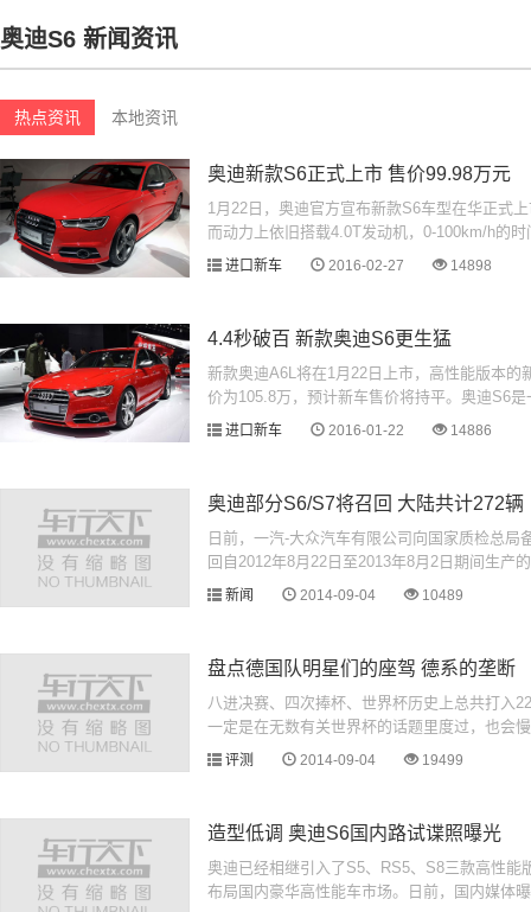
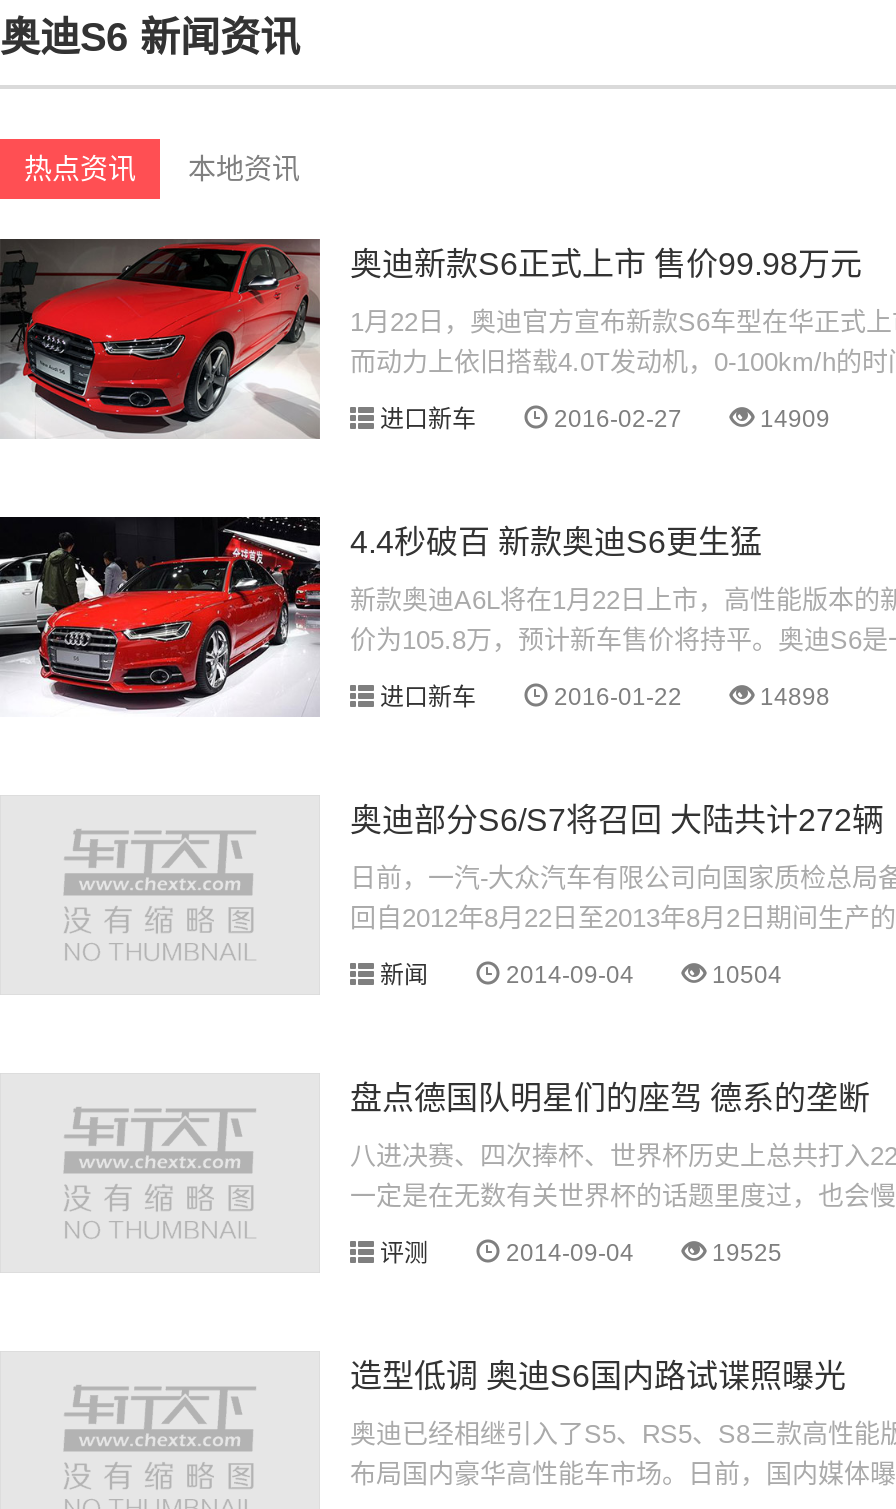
[325,257,492,273] 2016-02-27 14898 -> [548,404,830,432] 2016-02-27 14909
[325,422,492,438] 2016-01-22 14886 -> [548,682,830,710] 2016-01-22 14898
[296,586,463,603] 2014-09-04 10489 -> [500,960,782,988] 2014-09-04 10504
[296,751,463,768] 2014-09-04 19499 -> [500,1238,782,1266] 2014-09-04 19525

